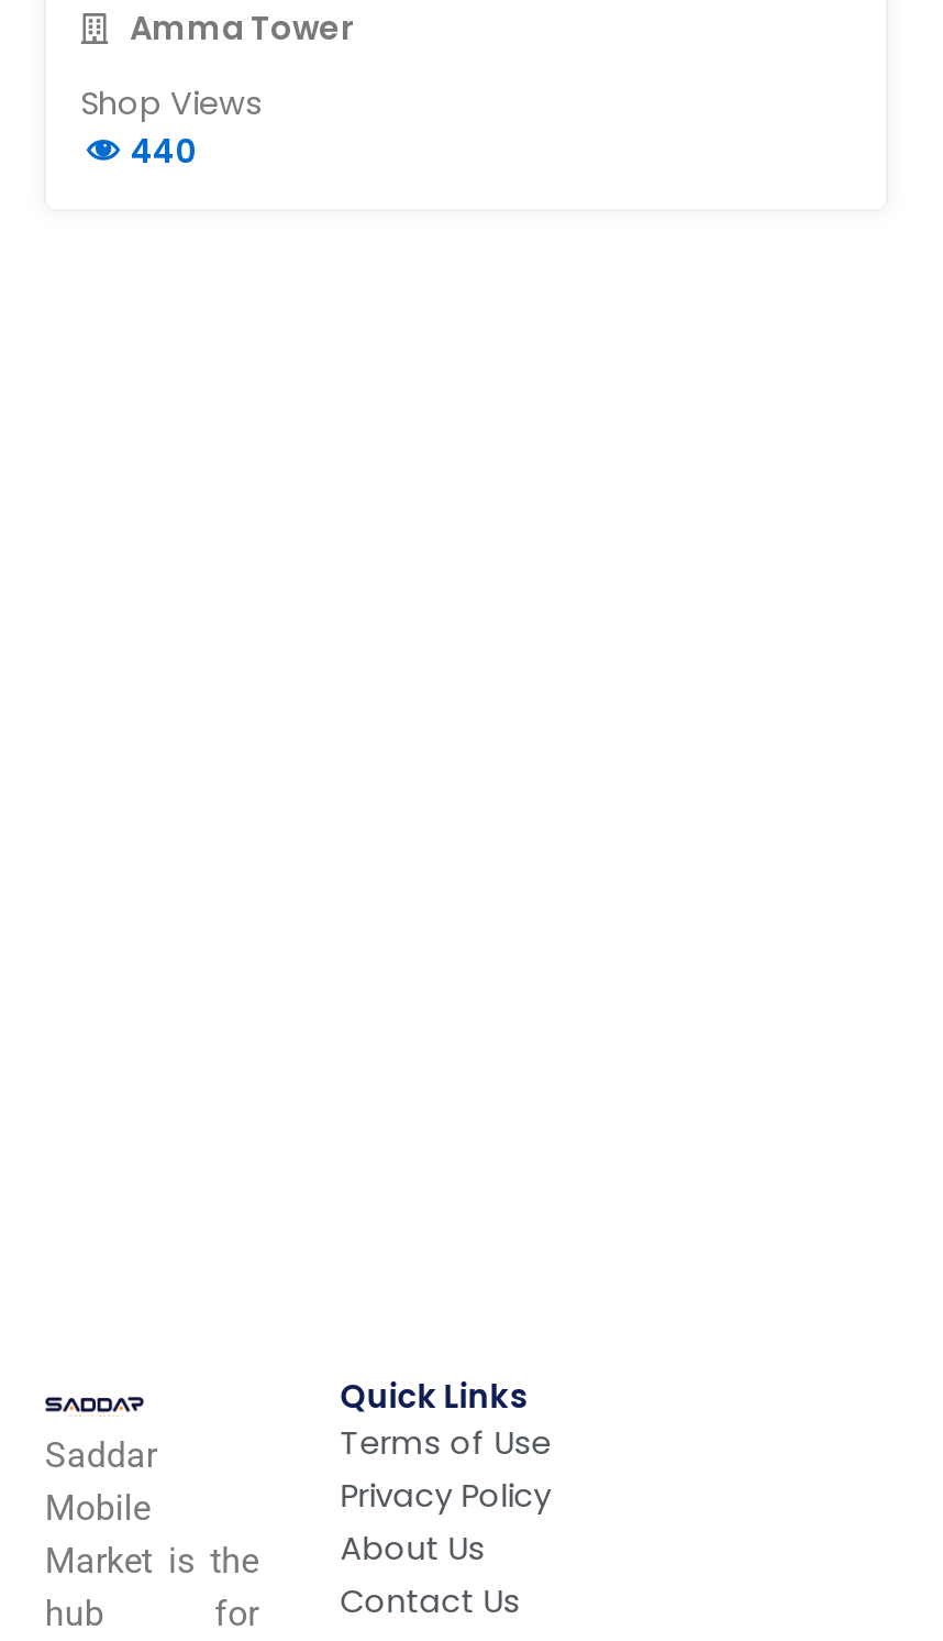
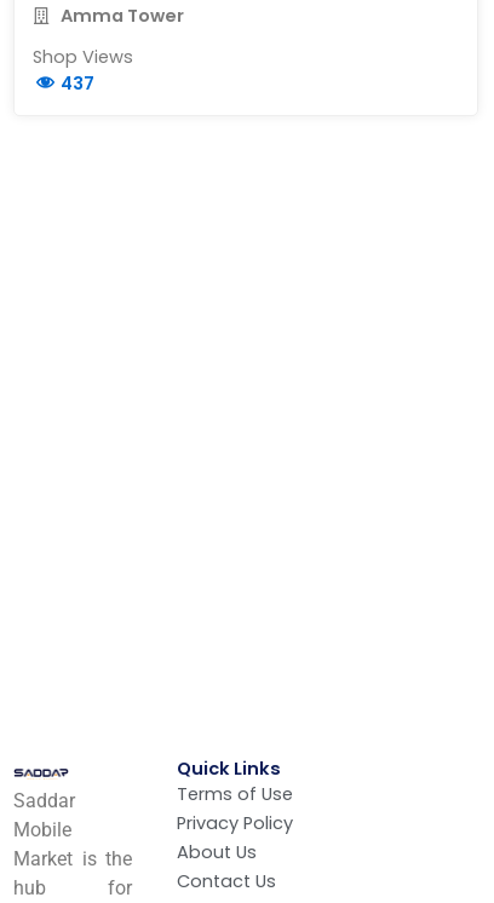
[131,130,197,174] 440 -> [61,72,95,96] 437

